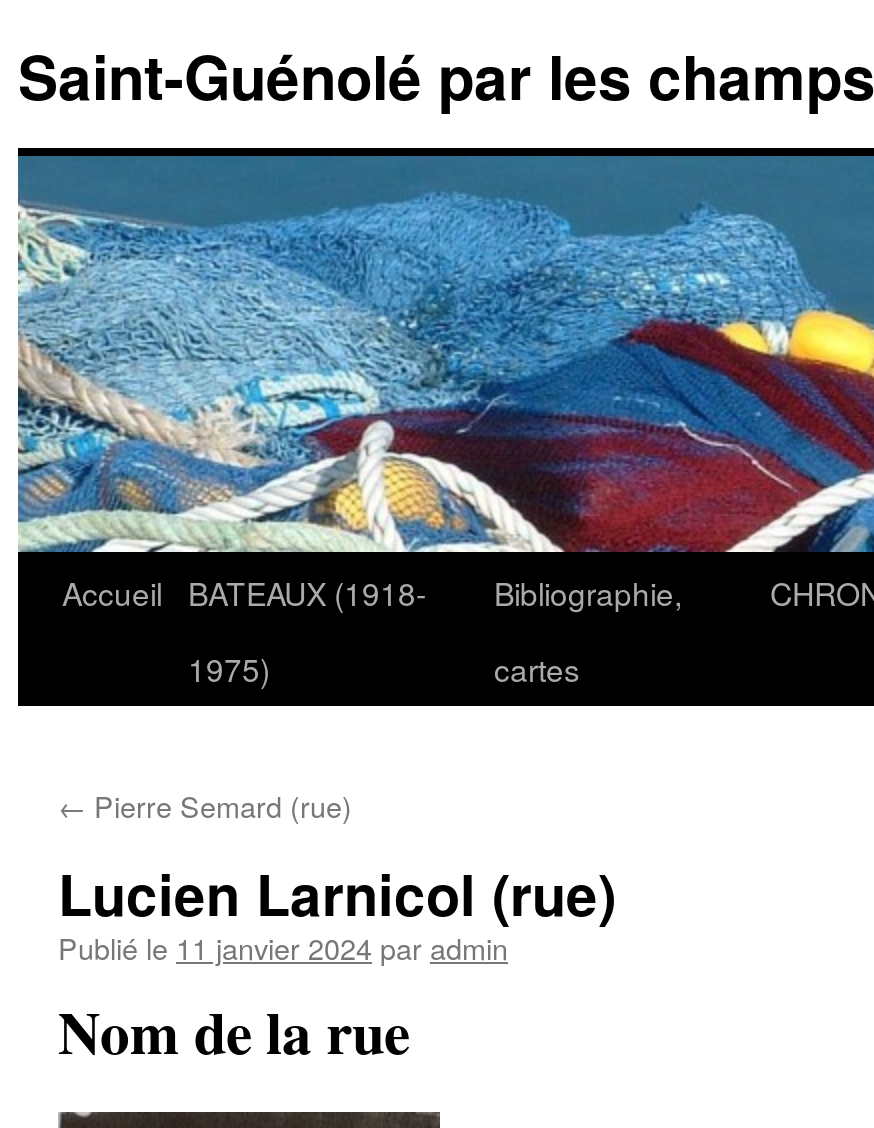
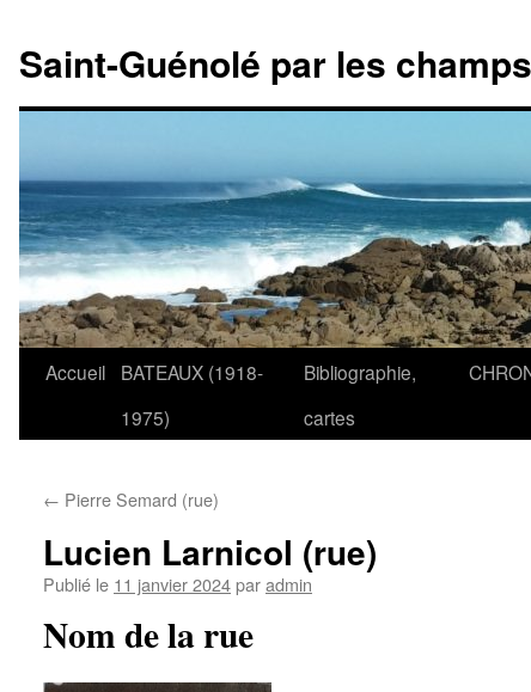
[16,156,868,554] [image] -> [18,111,527,349] [image]

